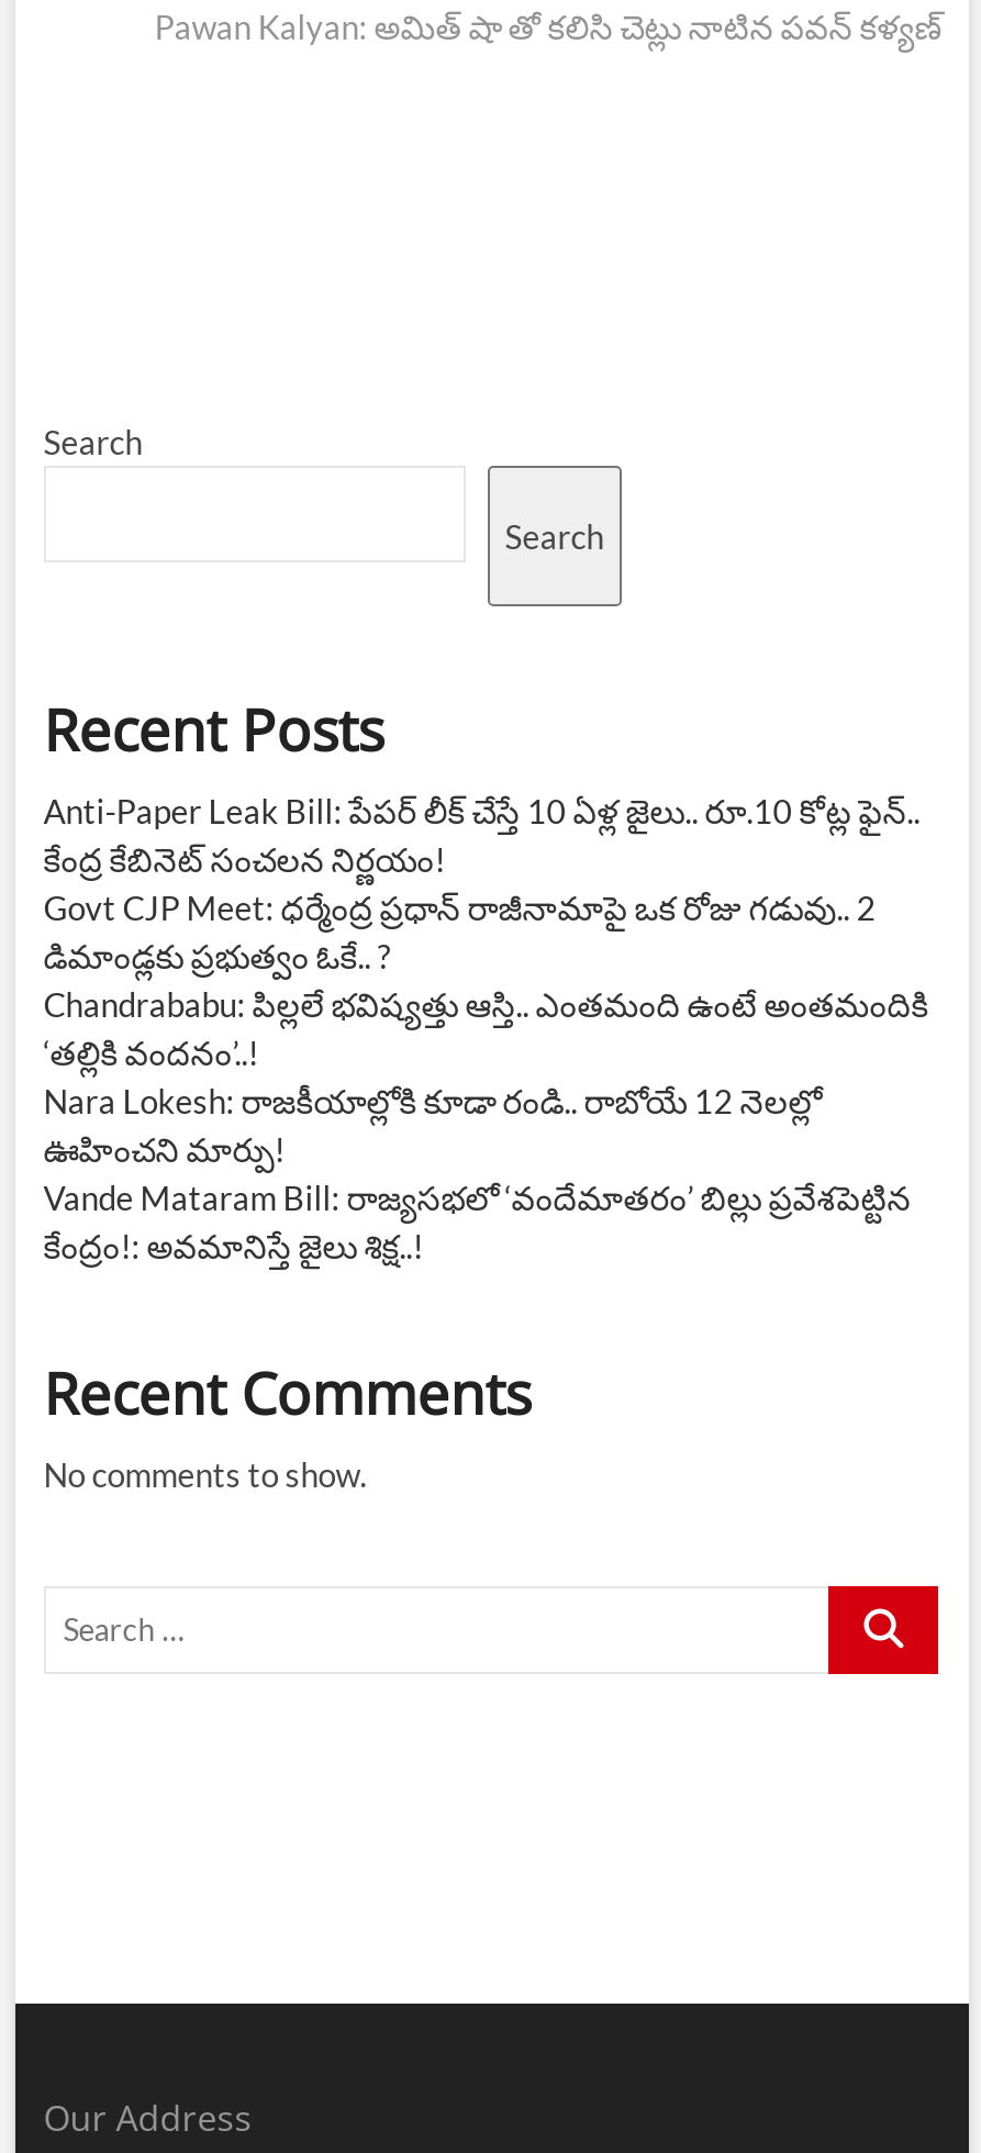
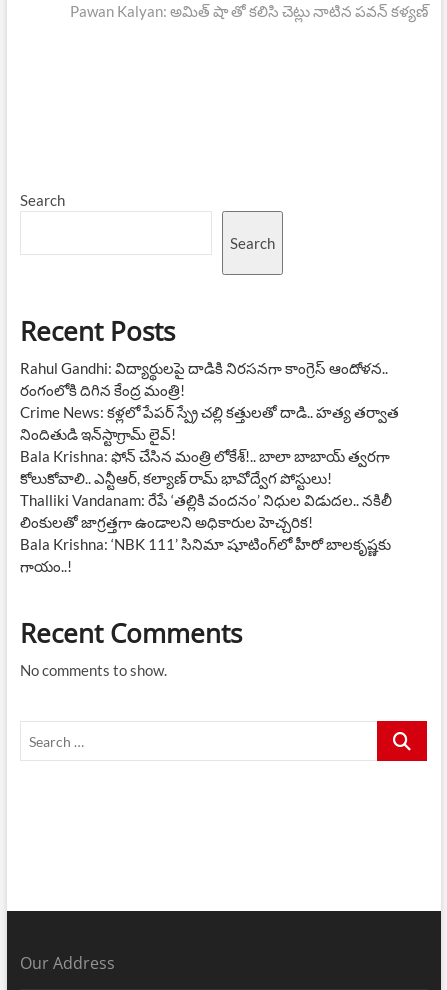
[44,790,929,1264] Anti-Paper Leak Bill: పేపర్ లీక్ చేస్తే 10 ఏళ్ల జైలు.. రూ.10 కోట్ల ఫైన్.. | కేంద్ర కేబినెట్ సంచలన నిర్ణయం! | Govt CJP Meet: ధర్మేంద్ర ప్రధాన్ రాజీనామాపై ఒక రోజు గడువు.. 2 | డిమాండ్లకు ప్రభుత్వం ఓకే.. ? | Chandrababu: పిల్లలే భవిష్యత్తు ఆస్తి.. ఎంతమంది ఉంటే అంతమందికి | ‘తల్లికి వందనం’..! | Nara Lokesh: రాజకీయాల్లోకి కూడా రండి.. రాబోయే 12 నెలల్లో | ఊహించని మార్పు! | Vande Mataram Bill: రాజ్యసభలో ‘వందేమాతరం’ బిల్లు ప్రవేశపెట్టిన | కేంద్రం!: అవమానిస్తే జైలు శిక్ష..! -> [20,359,399,575] Rahul Gandhi: విద్యార్థులపై దాడికి నిరసనగా కాంగ్రెస్ ఆందోళన.. | రంగంలోకి దిగిన కేంద్ర మంత్రి! | Crime News: కళ్లలో పేపర్ స్ప్రే చల్లి కత్తులతో దాడి.. హత్య తర్వాత | నిందితుడి ఇన్‌స్టాగ్రామ్ లైవ్! | Bala Krishna: ఫోన్ చేసిన మంత్రి లోకేశ్!.. బాలా బాబాయ్ త్వరగా | కోలుకోవాలి.. ఎన్టీఆర్, కల్యాణ్ రామ్ భావోద్వేగ పోస్టులు! | Thalliki Vandanam: రేపే ‘తల్లికి వందనం’ నిధుల విడుదల.. నకిలీ | లింకులతో జాగ్రత్తగా ఉండాలని అధికారుల హెచ్చరిక! | Bala Krishna: ‘NBK 111’ సినిమా షూటింగ్‌లో హీరో బాలకృష్ణకు | గాయం..!

